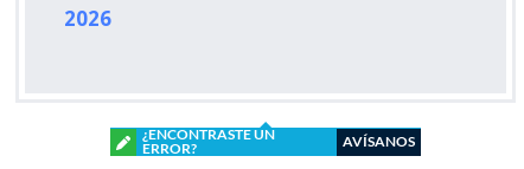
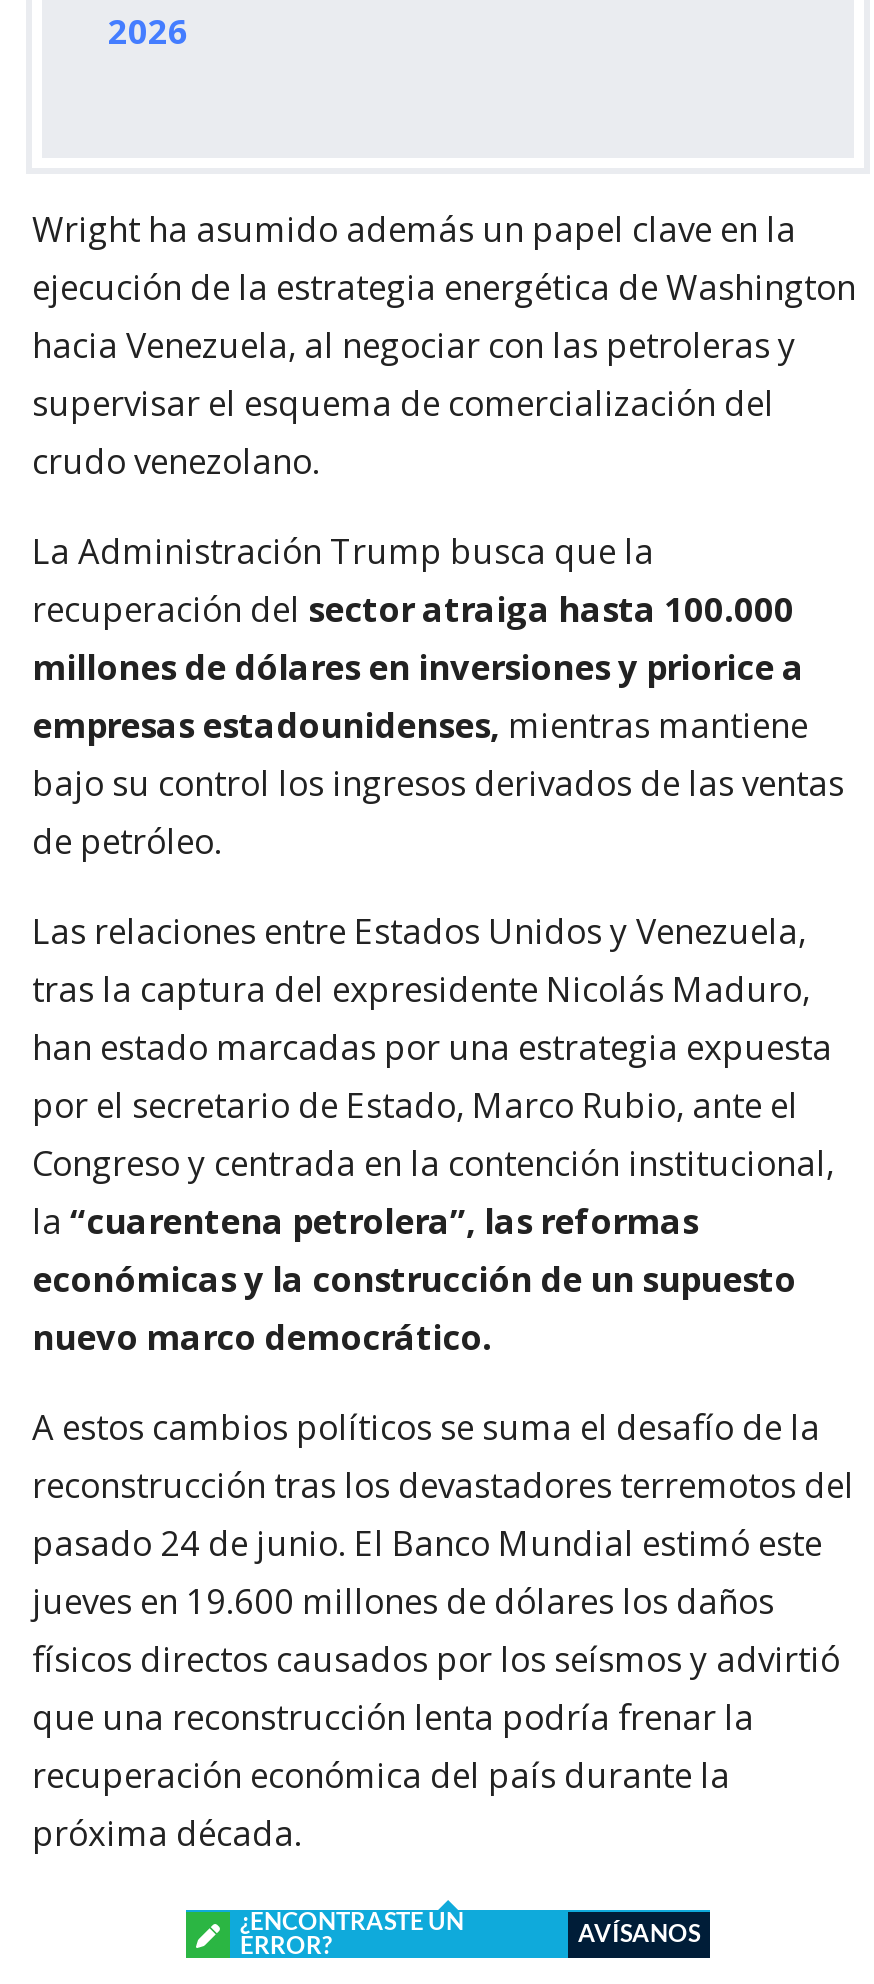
none -> [32,207,856,1857] Wright ha asumido además un papel clave en la | ejecución de la estrategia energética de Washington | hacia Venezuela, al negociar con las petroleras y | supervisar el esquema de comercialización del | crudo venezolano. | La Administración Trump busca que la | recuperación del sector atraiga hasta 100.000 | millones de dólares en inversiones y priorice a | empresas estadounidenses, mientras mantiene | bajo su control los ingresos derivados de las ventas | de petróleo. | Las relaciones entre Estados Unidos y Venezuela, | tras la captura del expresidente Nicolás Maduro, | han estado marcadas por una estrategia expuesta | por el secretario de Estado, Marco Rubio, ante el | Congreso y centrada en la contención institucional, | la “cuarentena petrolera”, las reformas | económicas y la construcción de un supuesto | nuevo marco democrático. | A estos cambios políticos se suma el desafío de la | reconstrucción tras los devastadores terremotos del | pasado 24 de junio. El Banco Mundial estimó este | jueves en 19.600 millones de dólares los daños | físicos directos causados por los seísmos y advirtió | que una reconstrucción lenta podría frenar la | recuperación económica del país durante la | próxima década.

